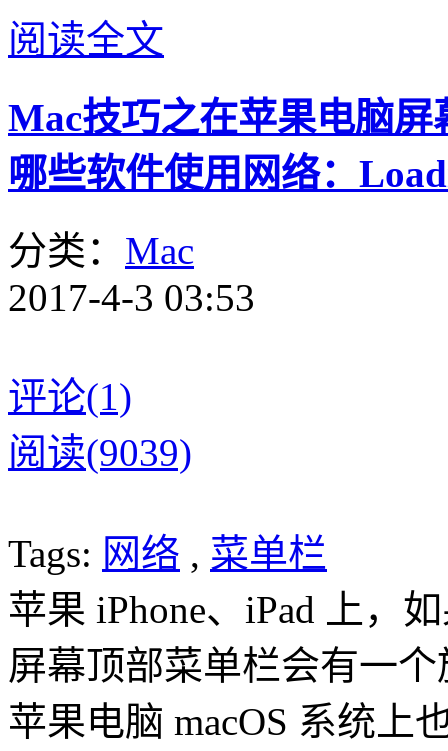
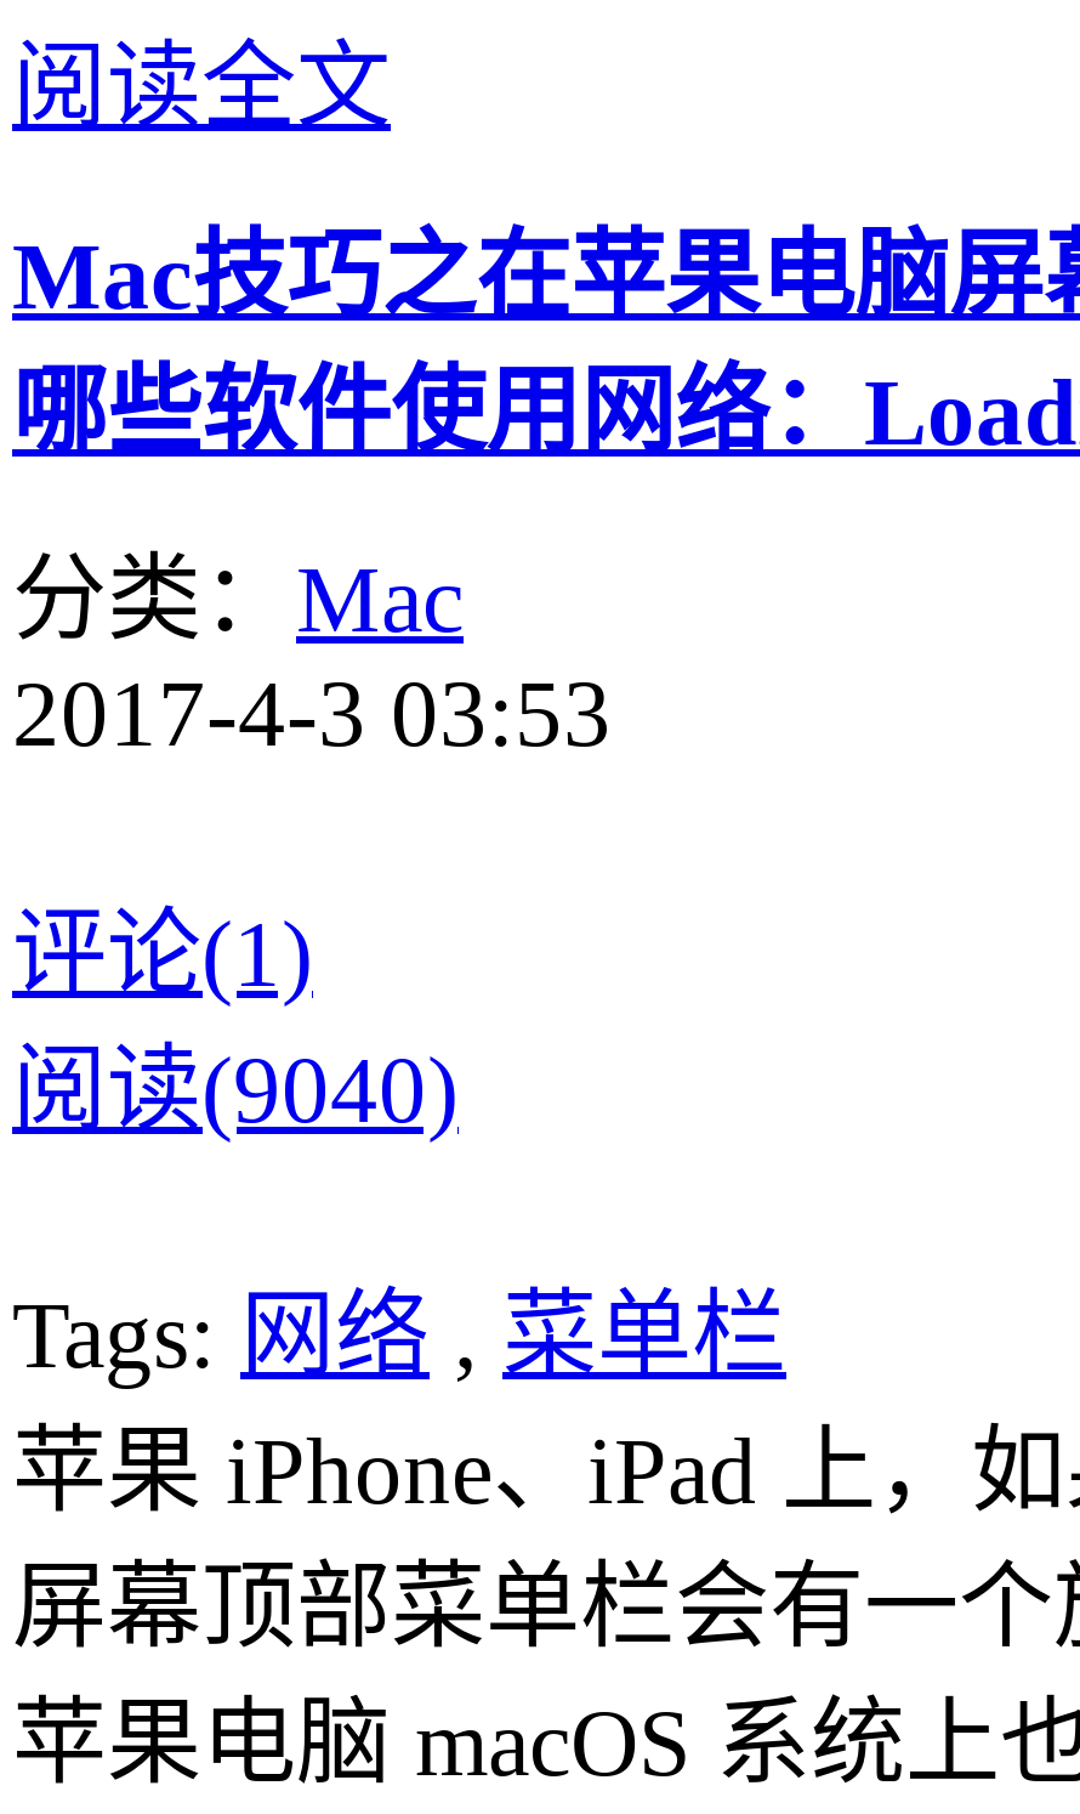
[8,431,192,474] 阅读(9039) -> [12,1037,459,1141] 阅读(9040)

